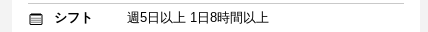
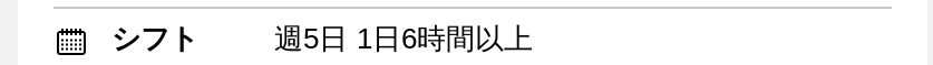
[127,10,269,25] 週5日以上 1日8時間以上 -> [274,22,533,55] 週5日 1日6時間以上

